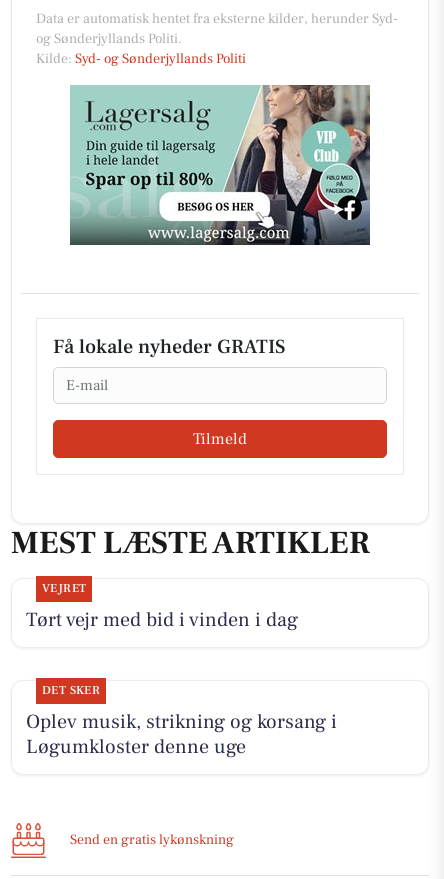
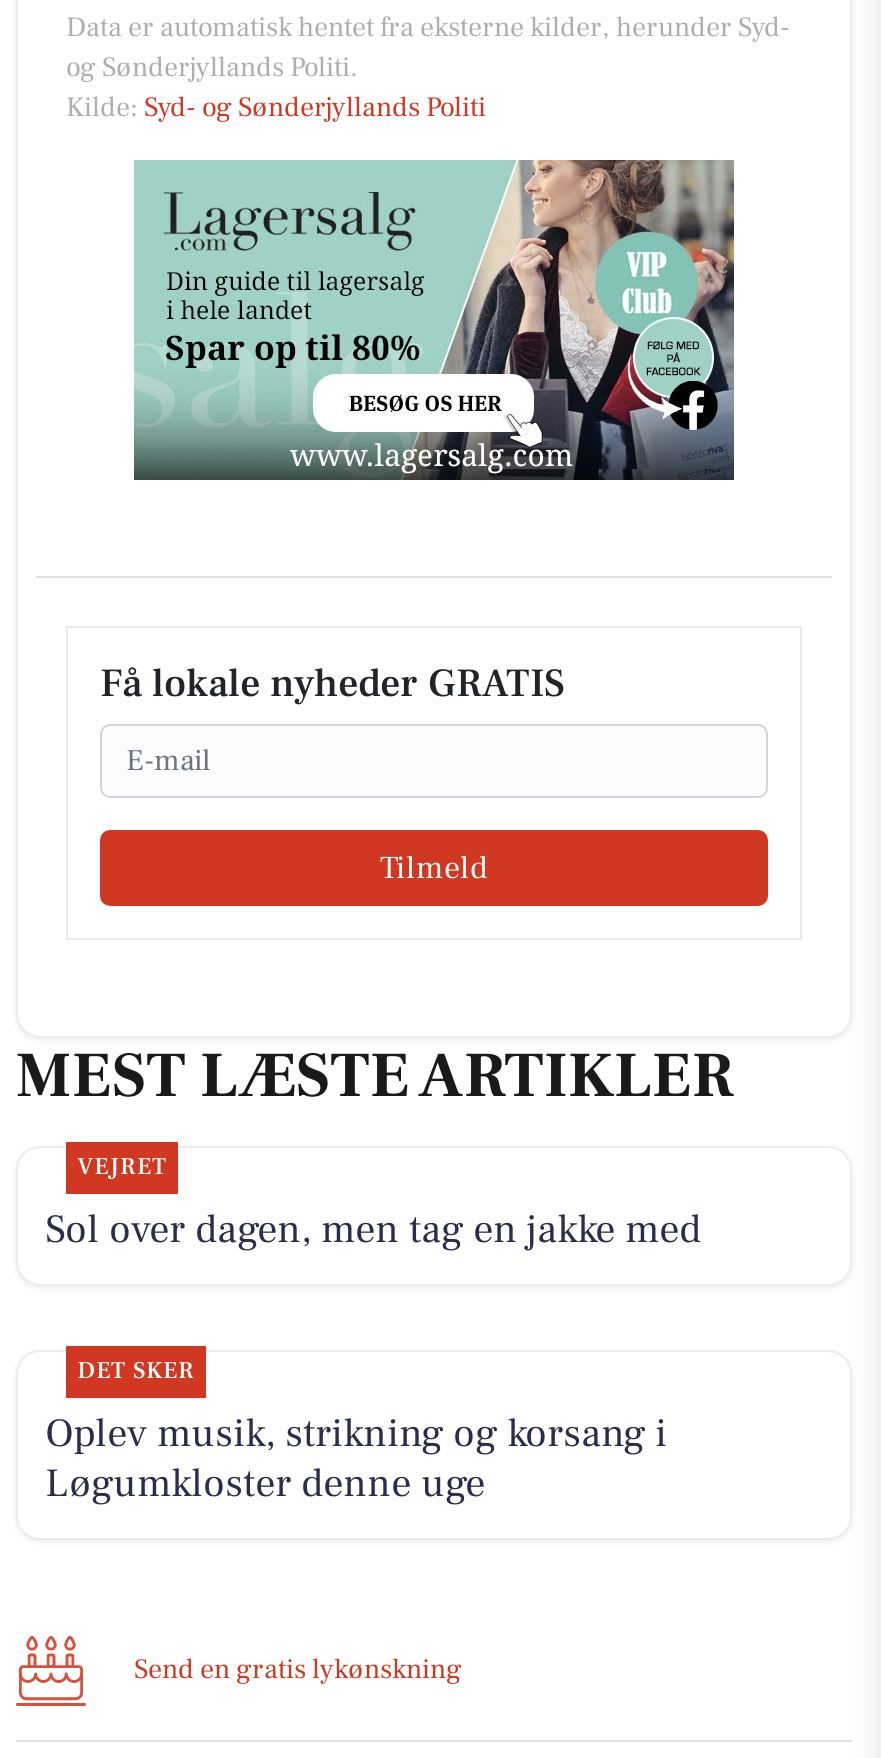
[26,607,298,633] Tørt vejr med bid i vinden i dag -> [45,1204,701,1256] Sol over dagen, men tag en jakke med

